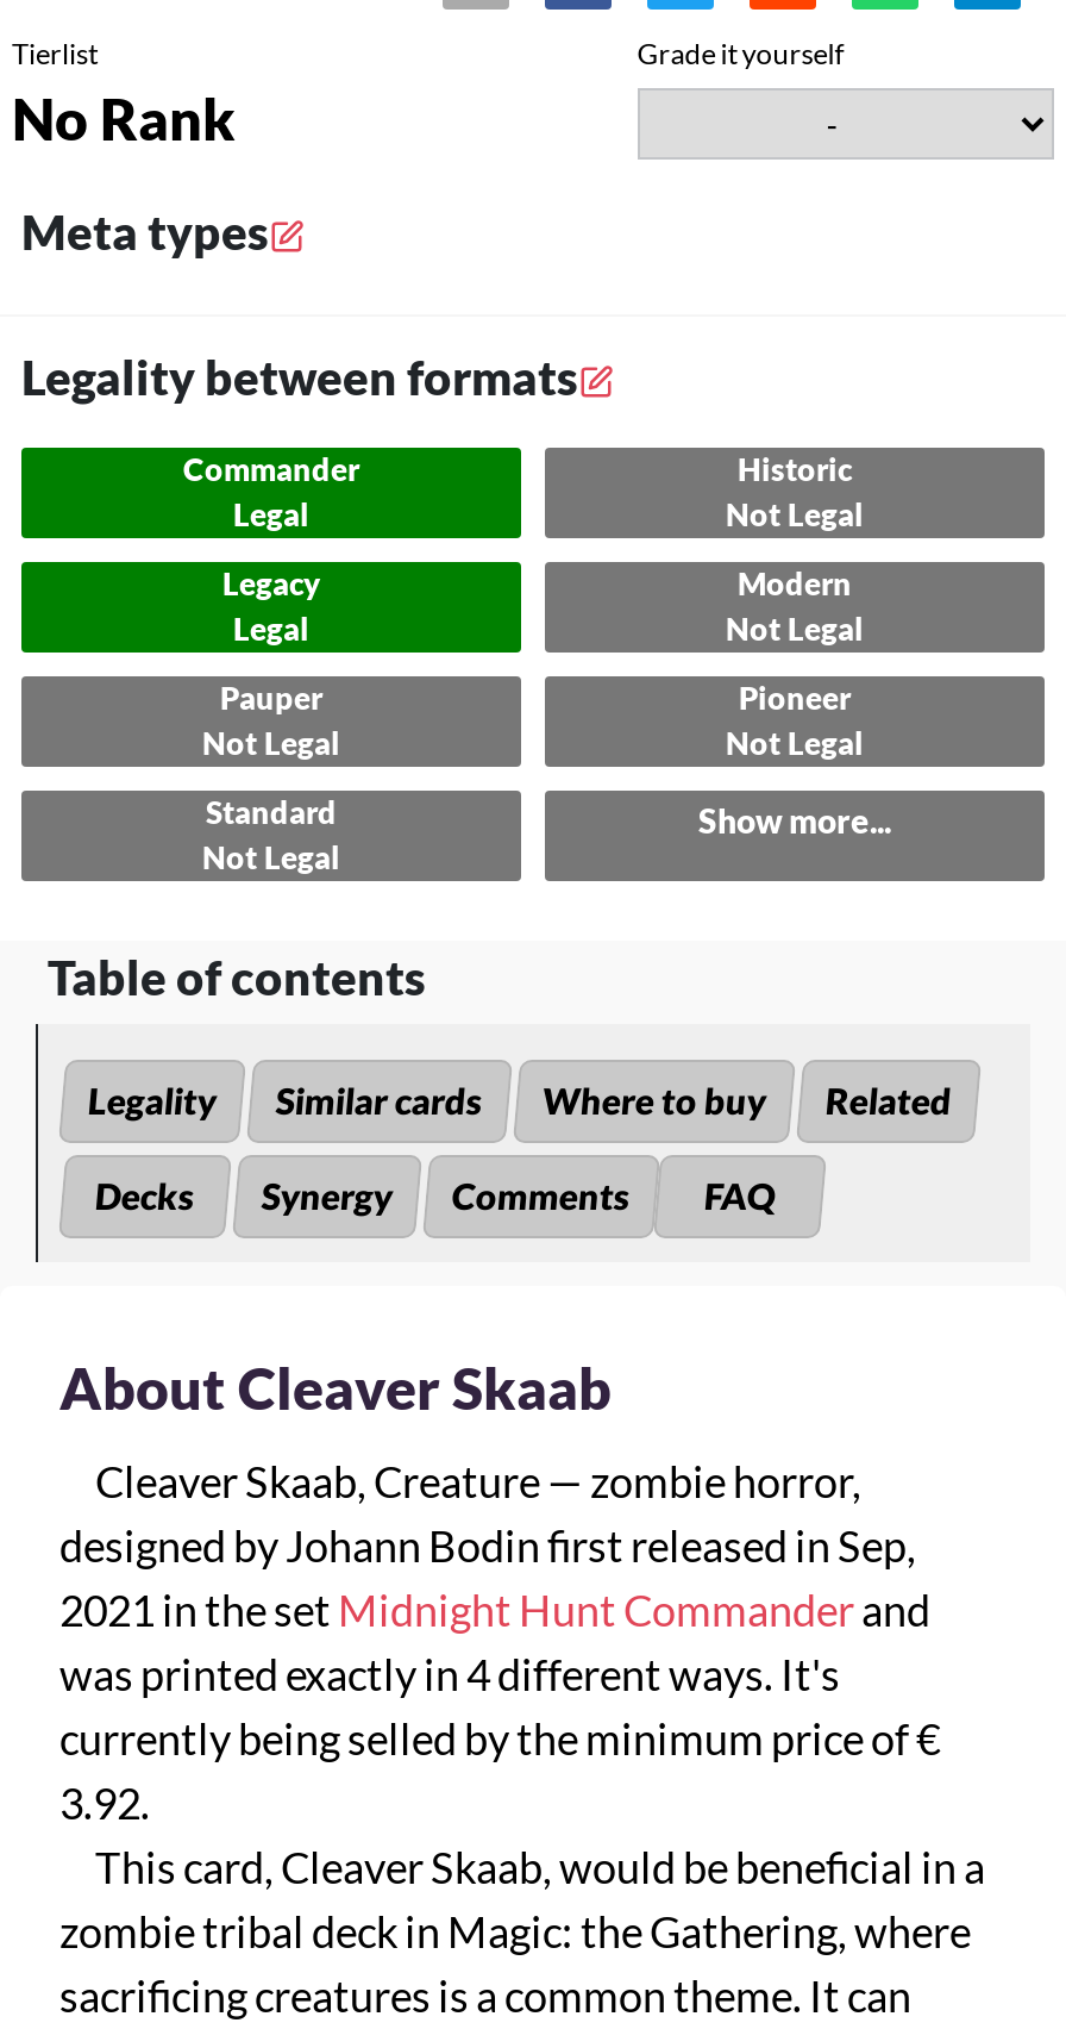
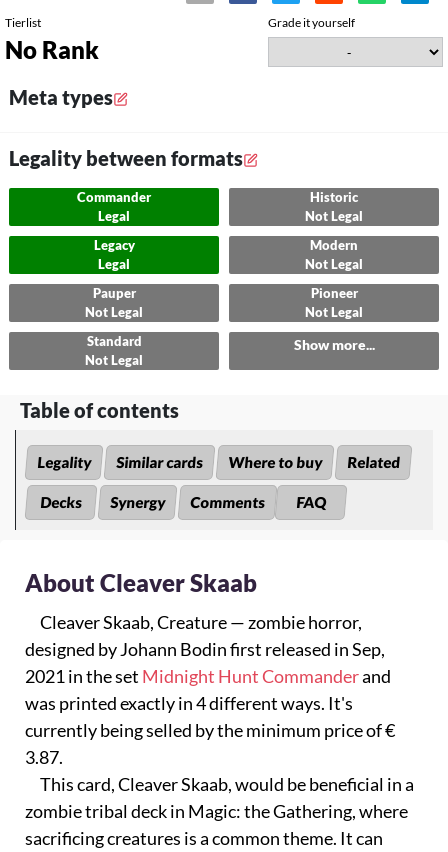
[59,1777,150,1829] 3.92. -> [25,746,63,768] 3.87.

